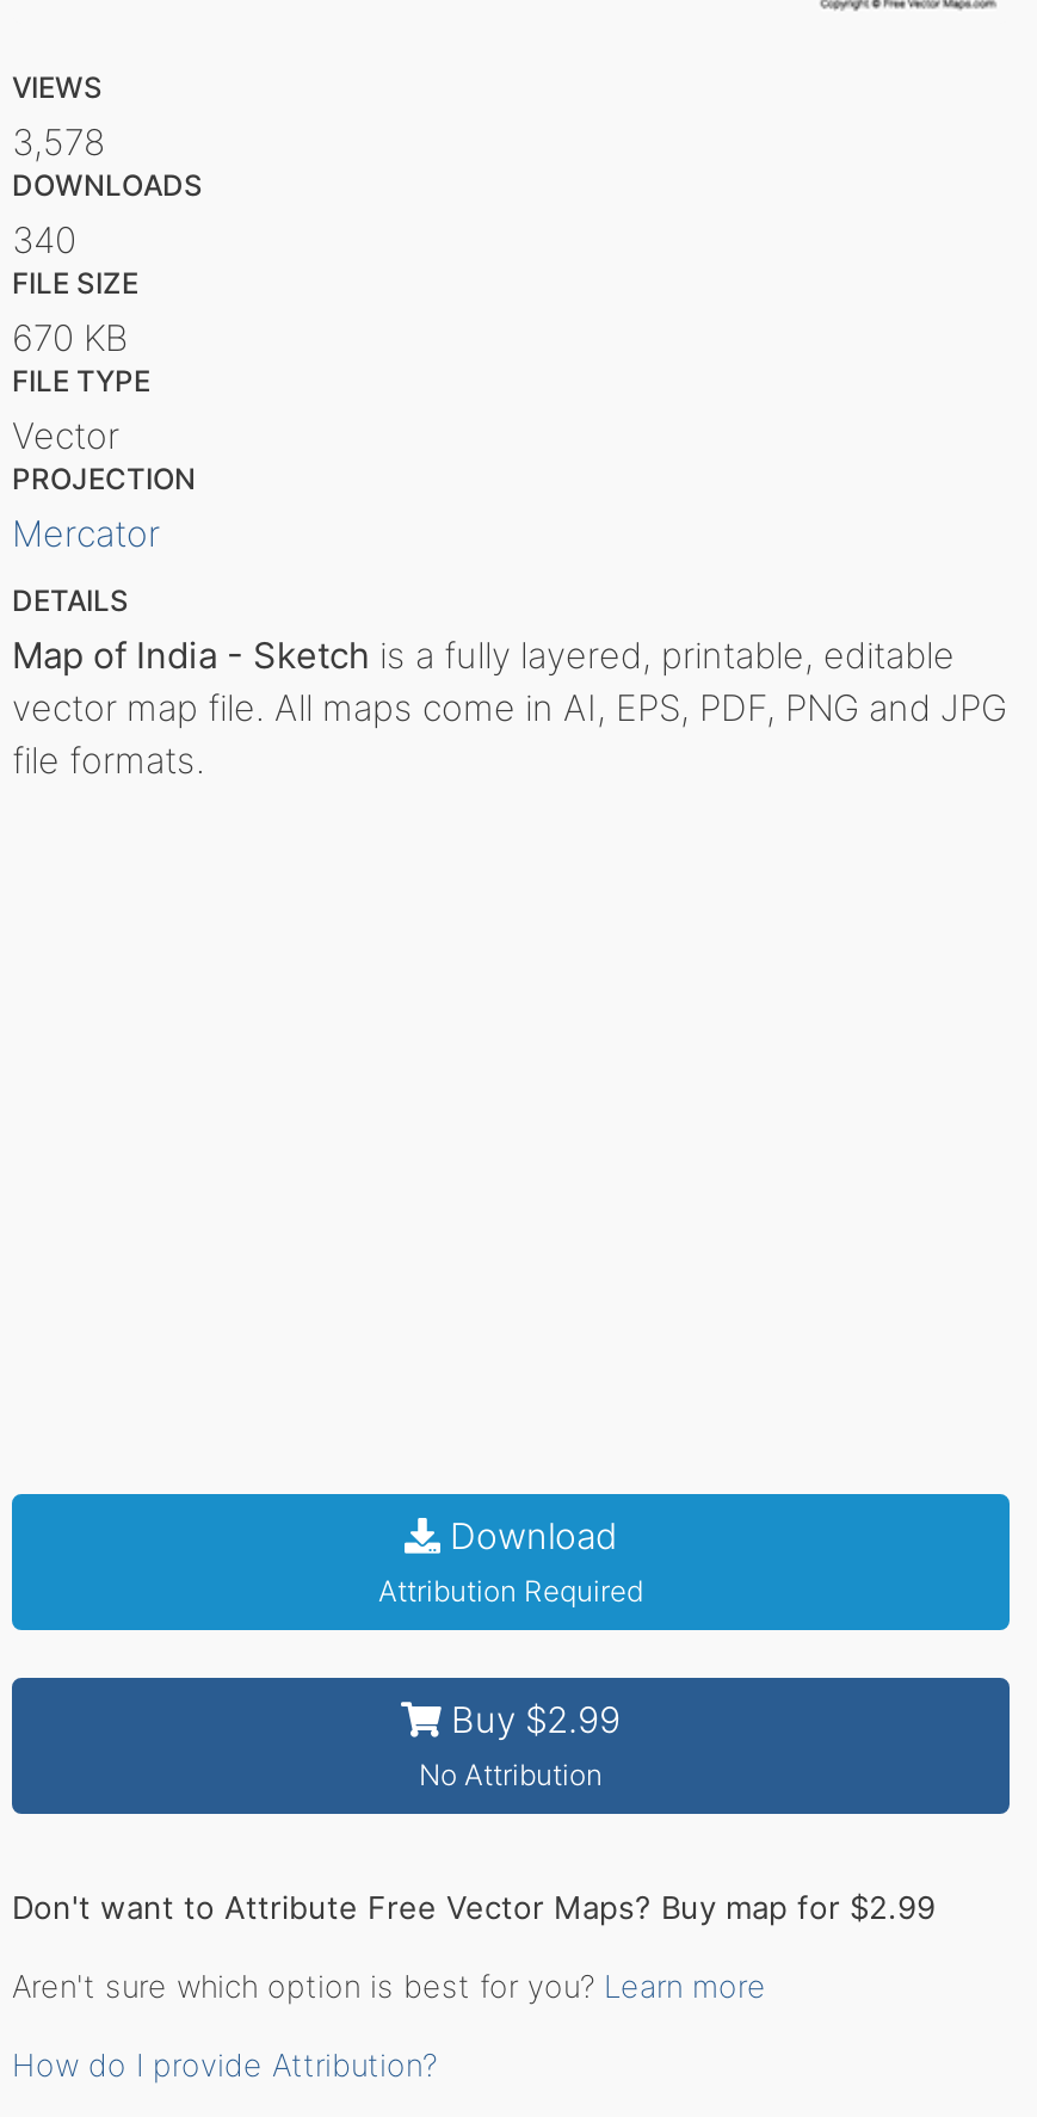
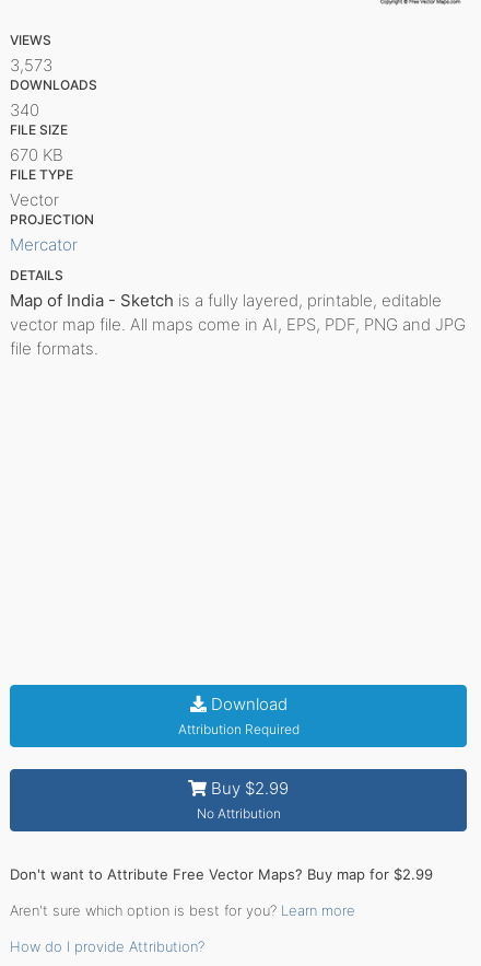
[12,118,105,163] 3,578 -> [10,54,52,75] 3,573

